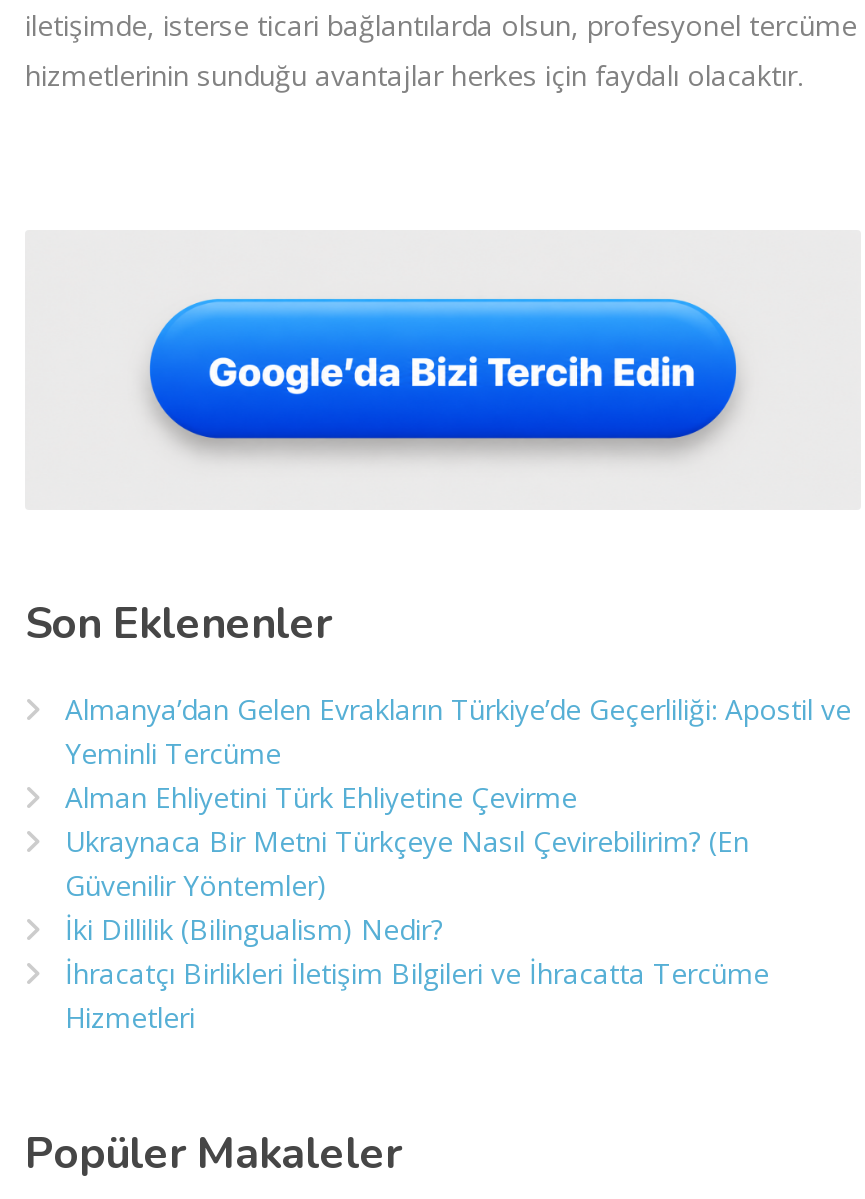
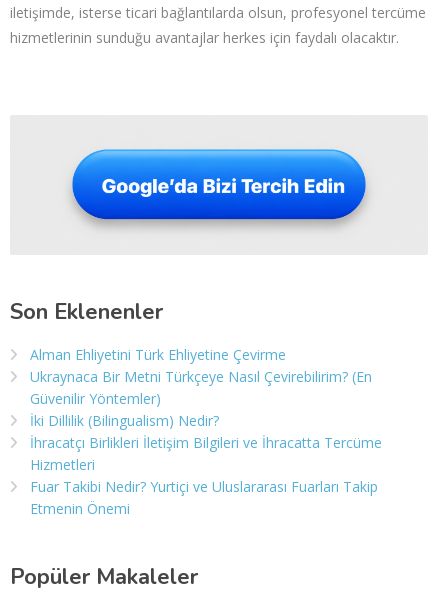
[65,689,851,771] Almanya’dan Gelen Evrakların Türkiye’de Geçerliliği: Apostil ve | Yeminli Tercüme -> none
moved [65,777,769,1035] -> [30,345,382,474]: Alman Ehliyetini Türk Ehliyetine Çevirme | Ukraynaca Bir Metni Türkçeye Nasıl Çevirebilirim? (En | Güvenilir Yöntemler) | İki Dillilik (Bilingualism) Nedir? | İhracatçı Birlikleri İletişim Bilgileri ve İhracatta Tercüme | Hizmetleri
none -> [30,477,378,518] Fuar Takibi Nedir? Yurtiçi ve Uluslararası Fuarları Takip | Etmenin Önemi

